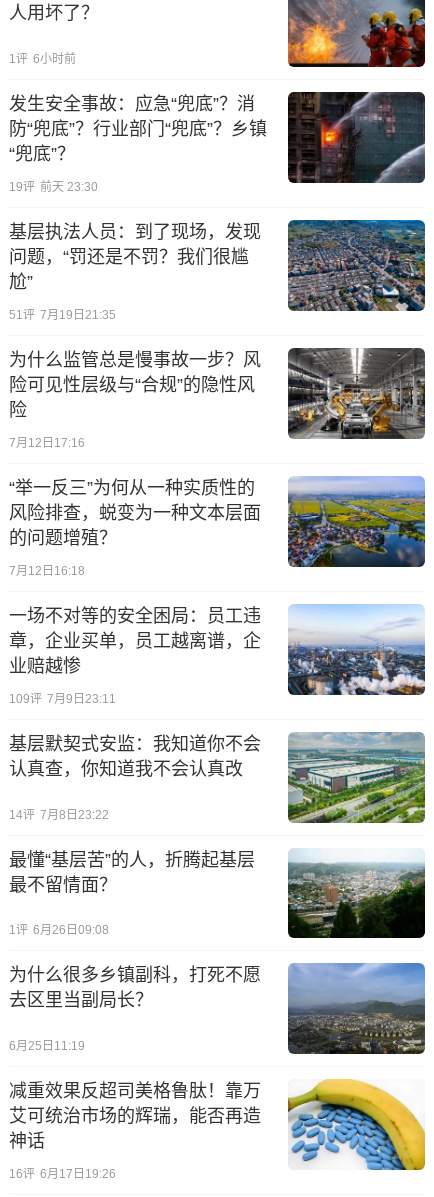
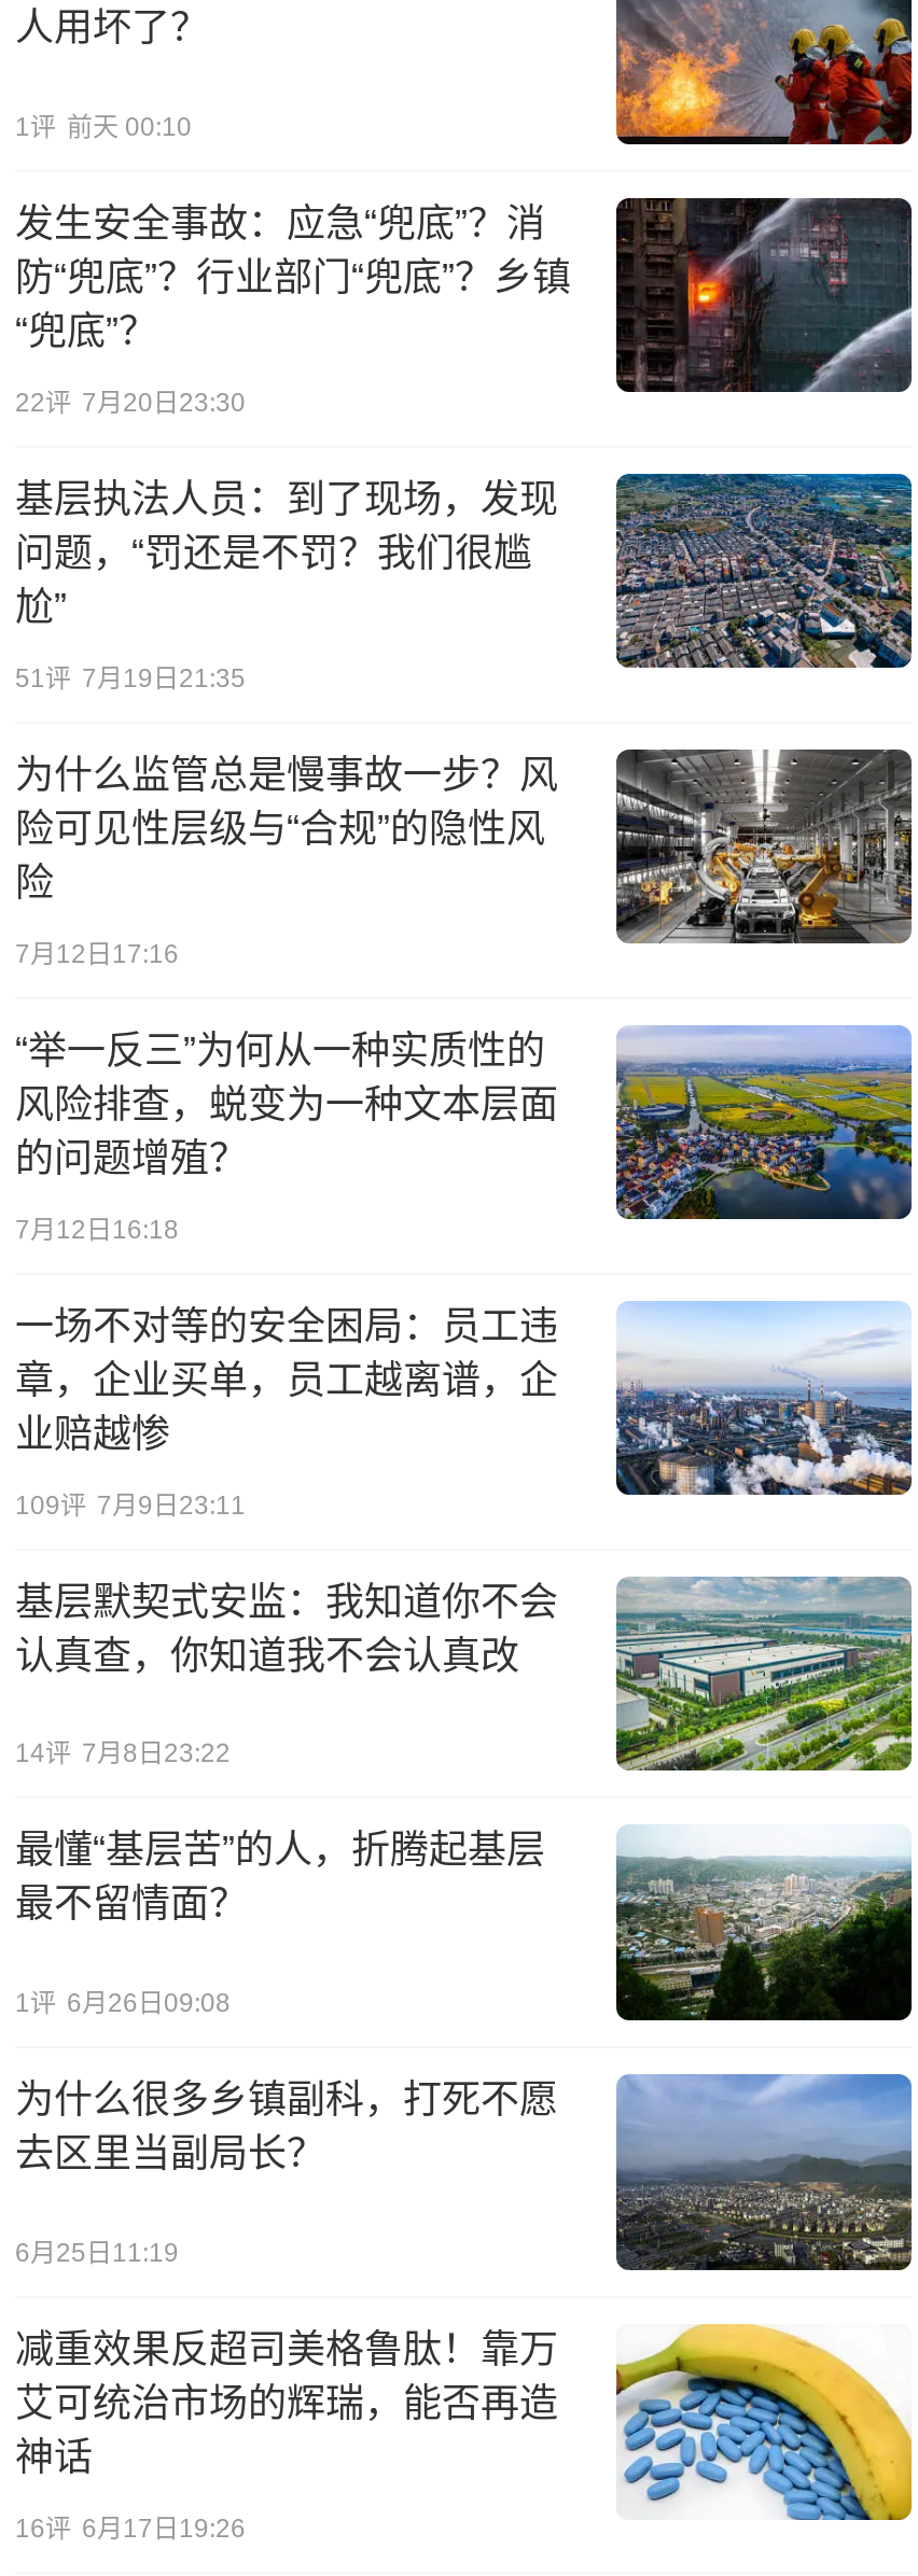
[9,52,76,66] 1评 6小时前 -> [15,112,192,142] 1评 前天 00:10
[9,180,98,194] 19评 前天 23:30 -> [15,387,246,417] 22评 7月20日23:30

